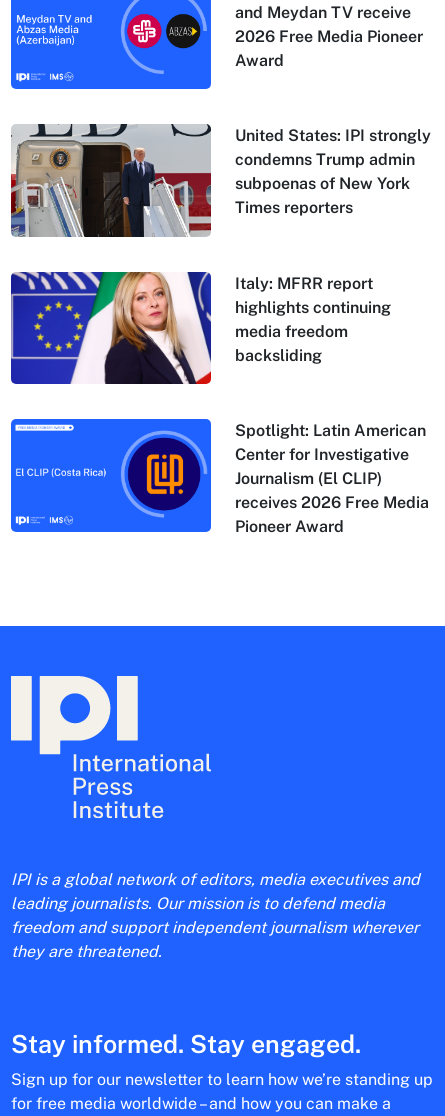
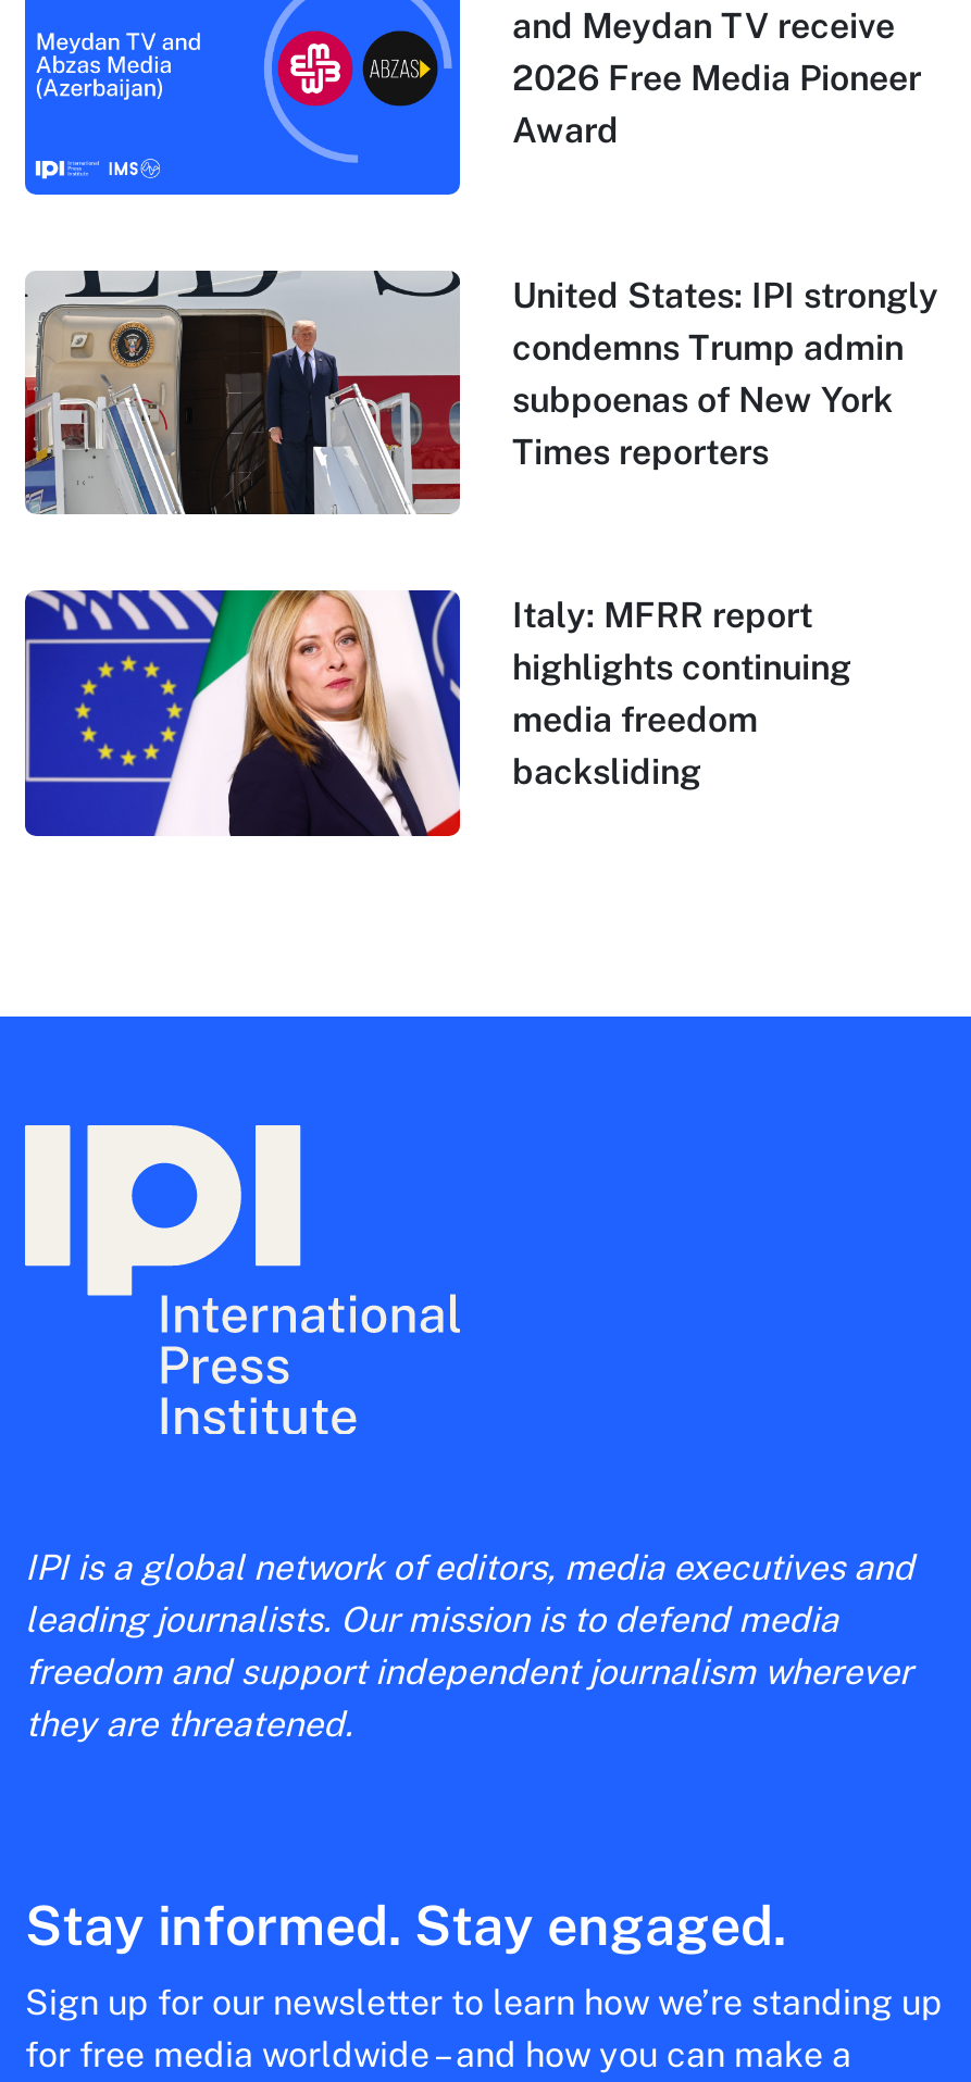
[10,418,429,543] [image] | Spotlight: Latin American | Center for Investigative | Journalism (El CLIP) | receives 2026 Free Media | Pioneer Award -> none

